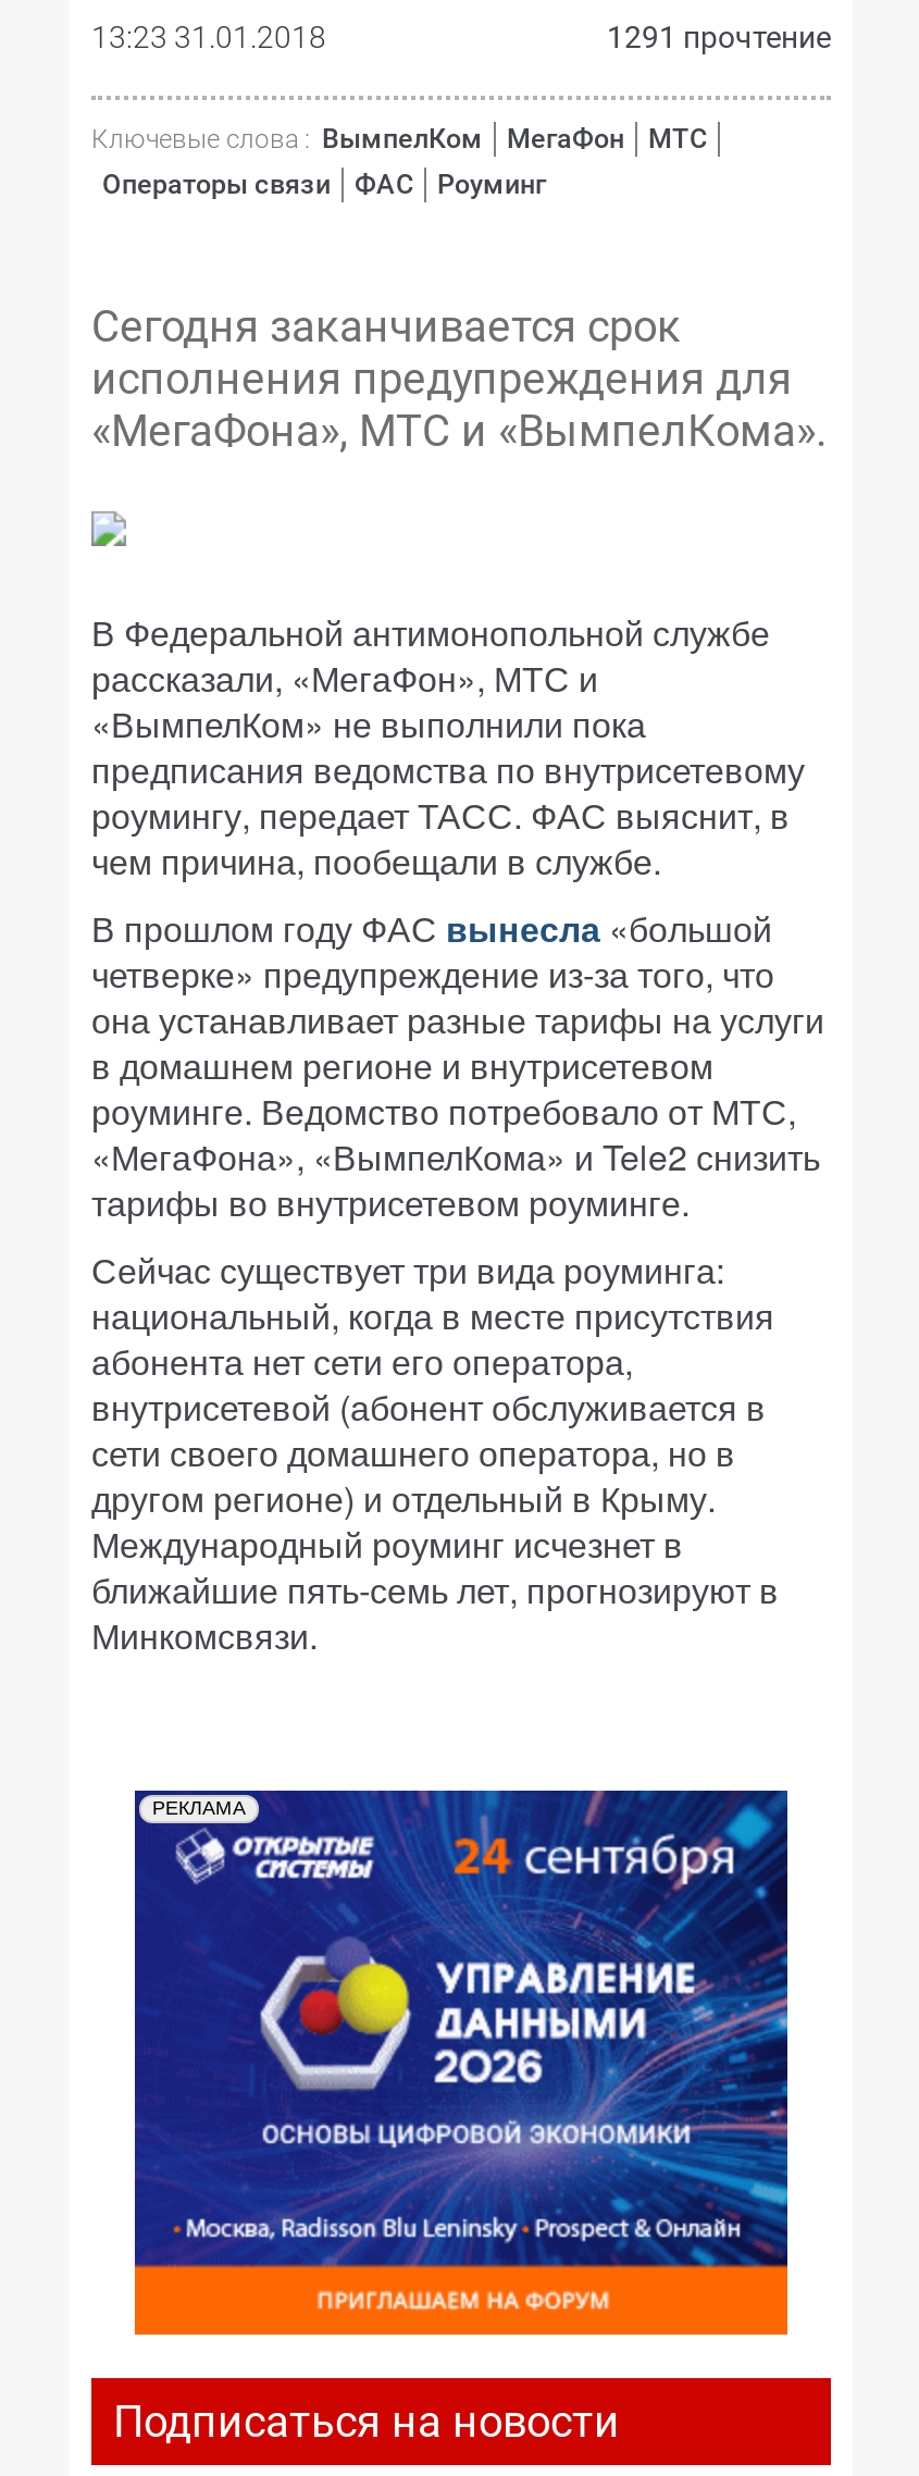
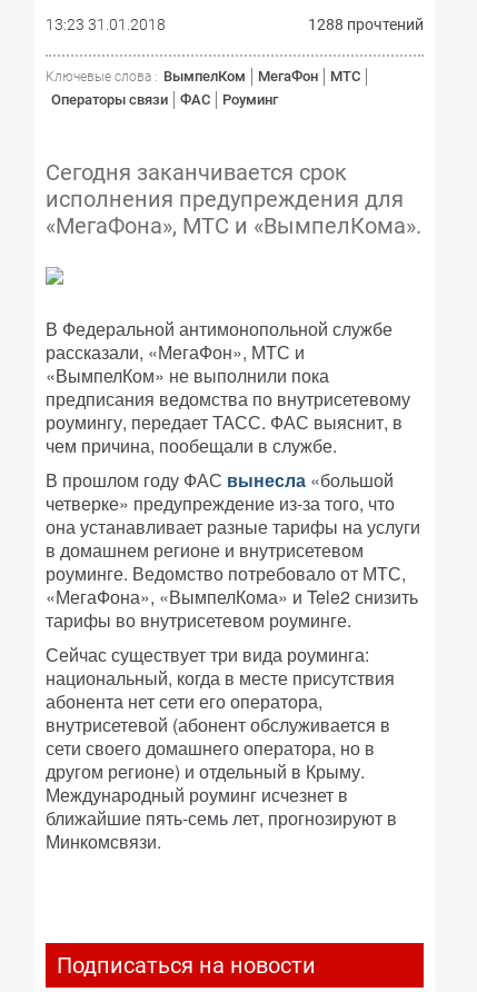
[607,20,831,54] 1291 прочтение -> [308,16,424,33] 1288 прочтений
[133,1788,790,2337] [image] | РЕКЛАМА -> none

